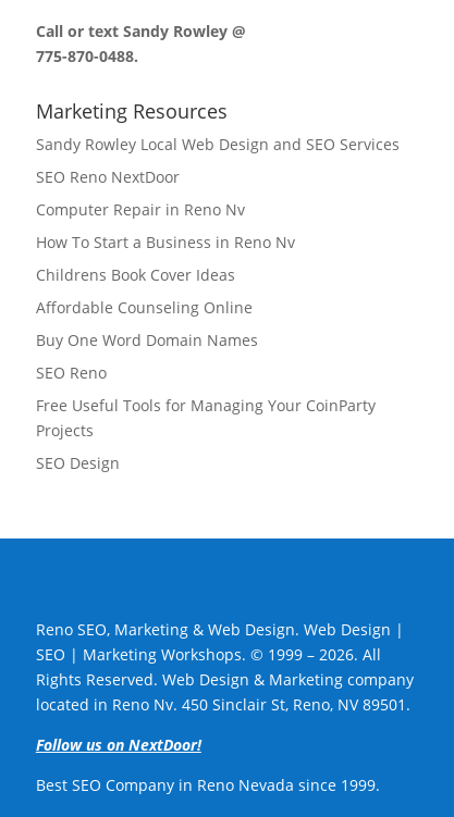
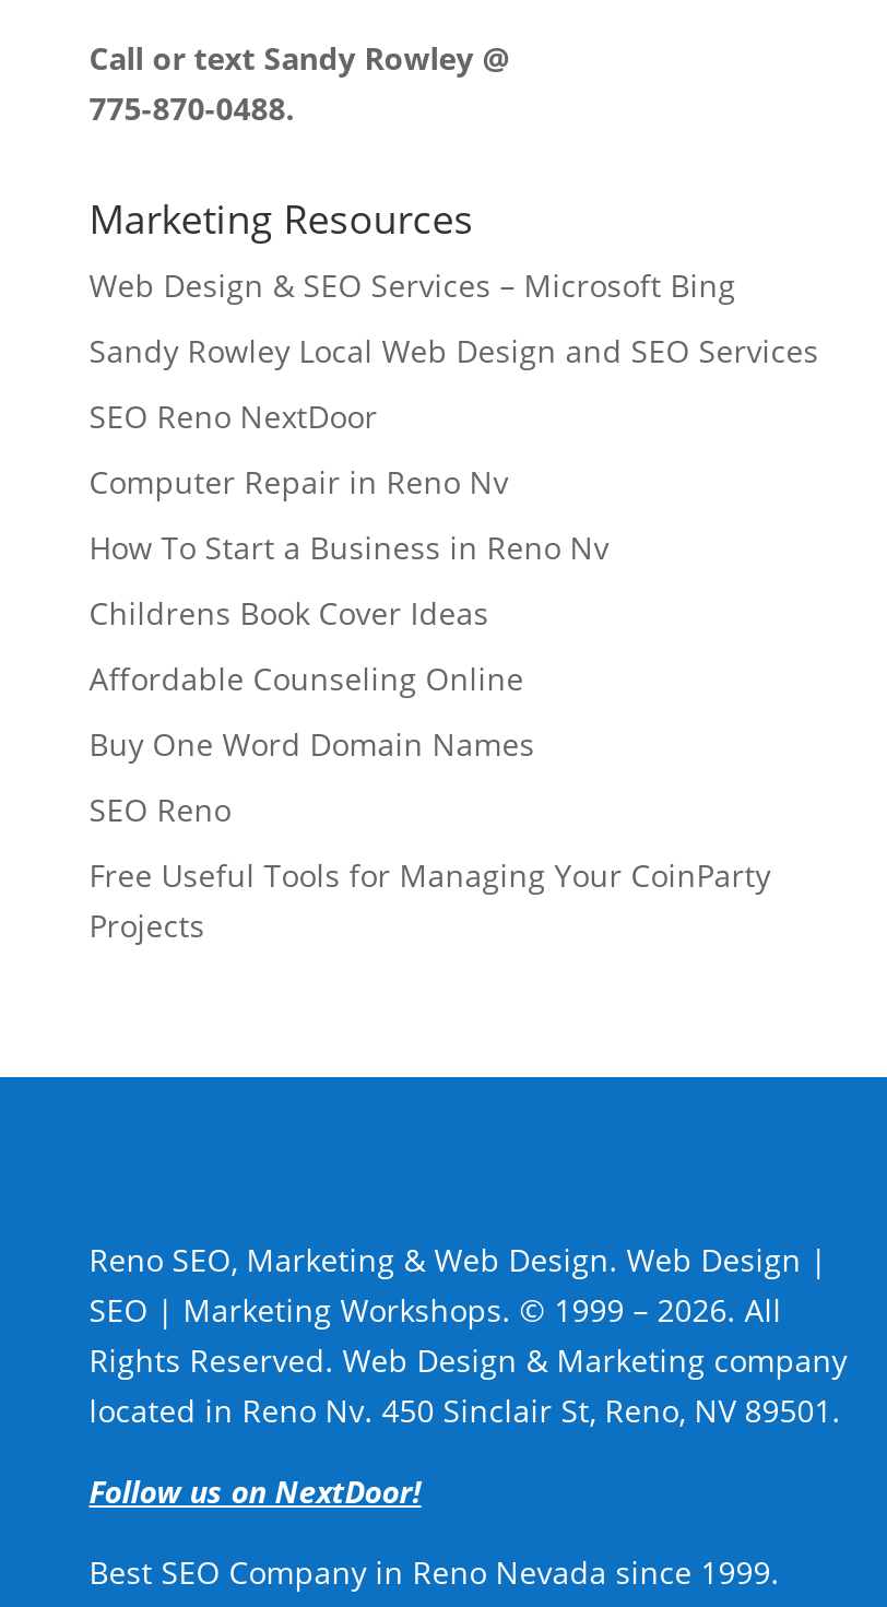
none -> [89,264,736,306] Web Design & SEO Services – Microsoft Bing
moved [36,134,399,441] -> [89,330,819,946]: Sandy Rowley Local Web Design and SEO Services | SEO Reno NextDoor | Computer Repair in Reno Nv | ... | Free Useful Tools for Managing Your CoinParty | Projects
[36,453,120,473] SEO Design -> none

